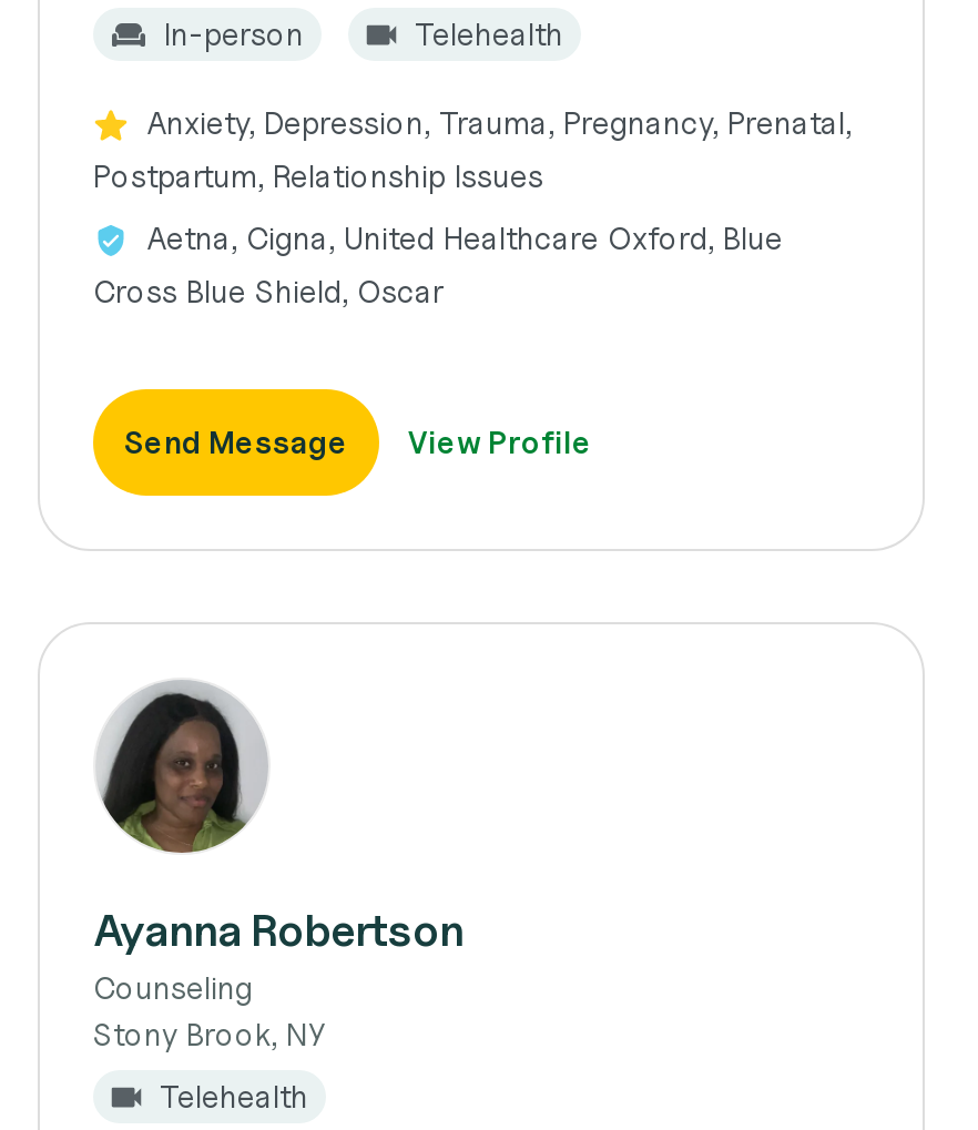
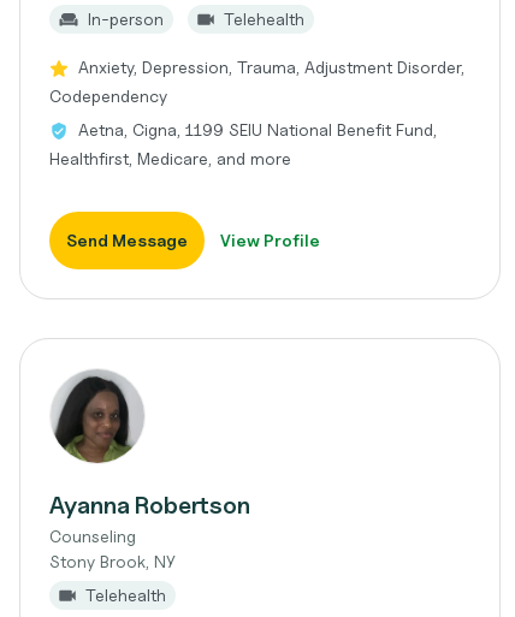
[93,103,852,194] Anxiety, Depression, Trauma, Pregnancy, Prenatal, | Postpartum, Relationship Issues -> [49,57,464,106] Anxiety, Depression, Trauma, Adjustment Disorder, | Codependency
[93,218,783,309] Aetna, Cigna, United Healthcare Oxford, Blue | Cross Blue Shield, Oscar -> [49,119,437,168] Aetna, Cigna, 1199 SEIU National Benefit Fund, | Healthfirst, Medicare, and more

